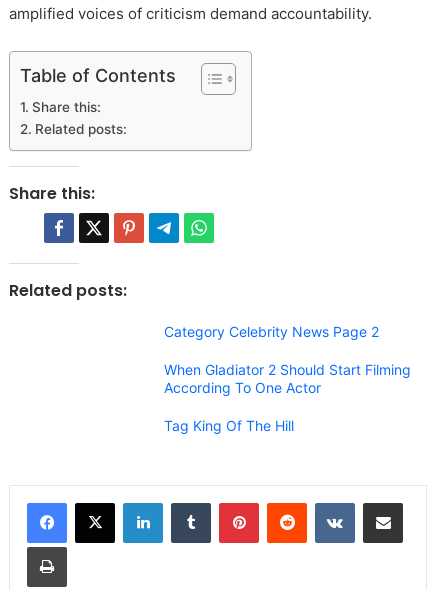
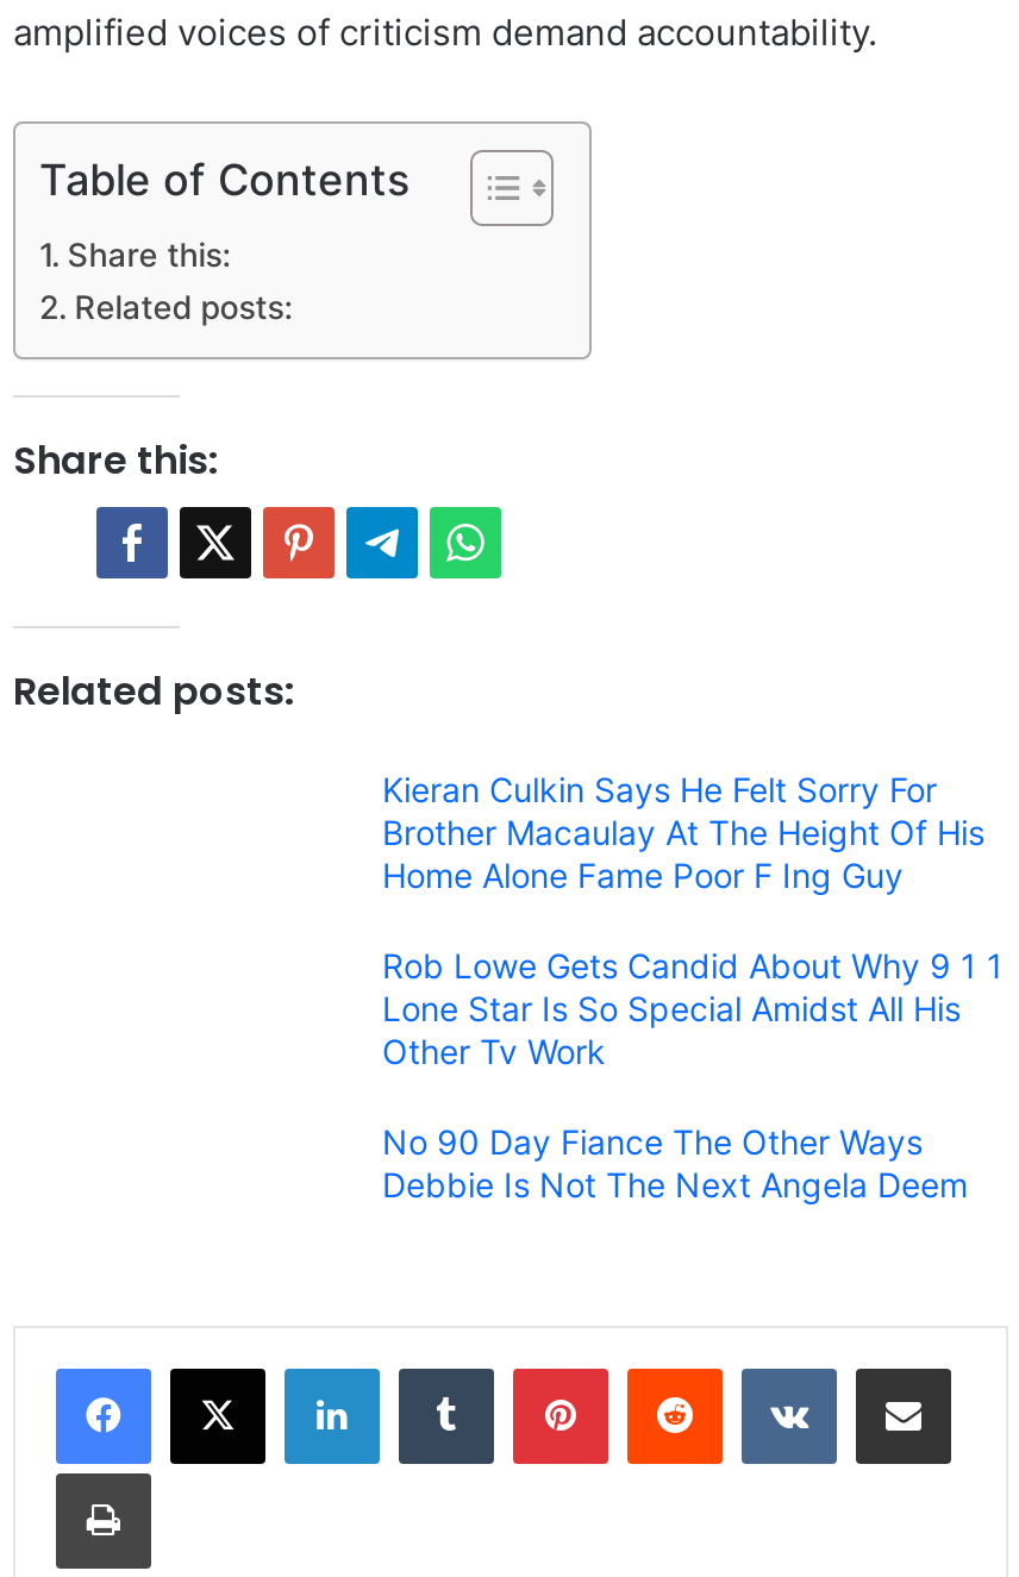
[164,323,379,340] Category Celebrity News Page 2 -> [382,768,984,894] Kieran Culkin Says He Felt Sorry For | Brother Macaulay At The Height Of His | Home Alone Fame Poor F Ing Guy
[164,361,411,396] When Gladiator 2 Should Start Filming | According To One Actor -> [382,944,1004,1070] Rob Lowe Gets Candid About Why 9 1 1 | Lone Star Is So Special Amidst All His | Other Tv Work
[164,417,294,434] Tag King Of The Hill -> [382,1120,968,1204] No 90 Day Fiance The Other Ways | Debbie Is Not The Next Angela Deem

